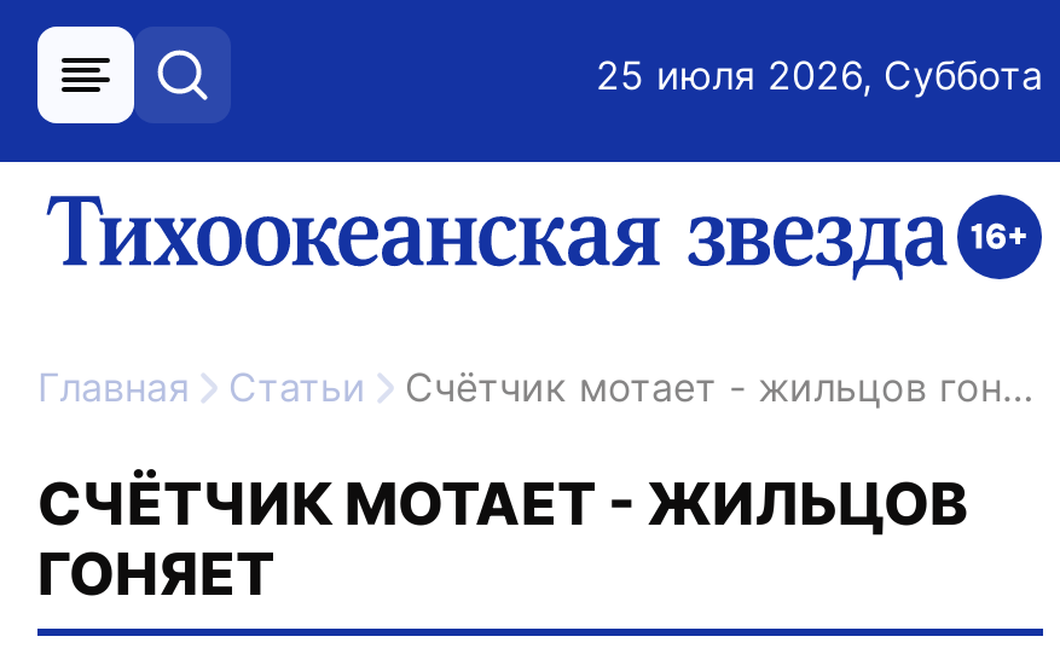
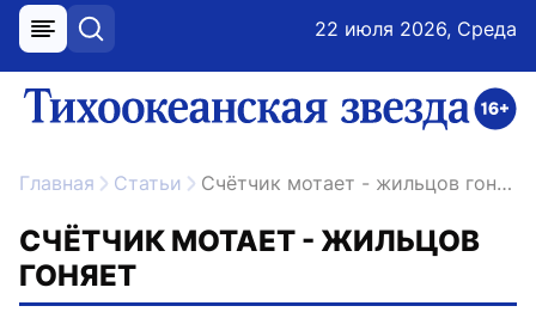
[596,51,1043,99] 25 июля 2026, Суббота -> [315,17,517,41] 22 июля 2026, Среда

